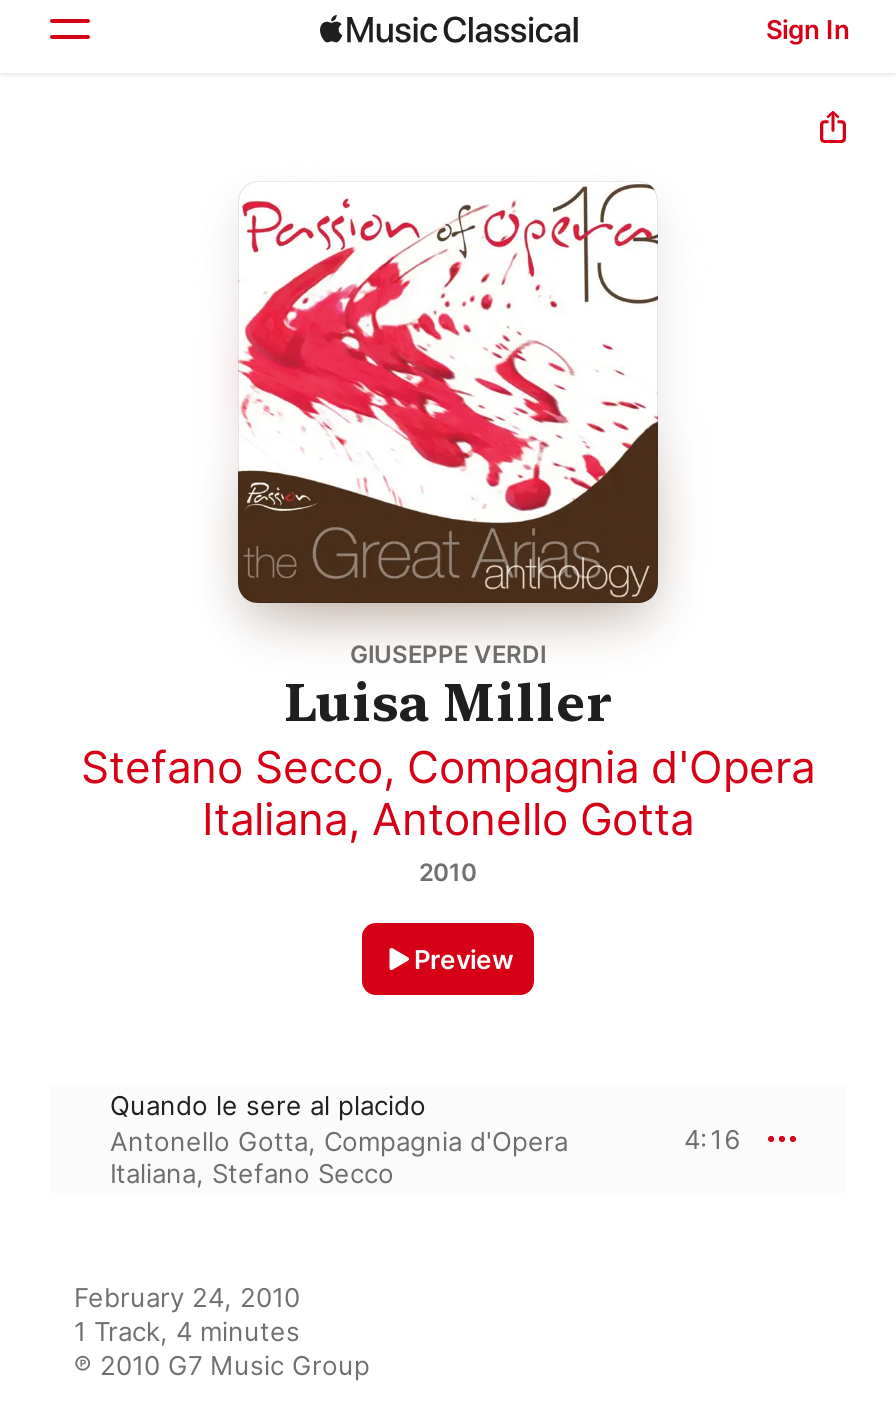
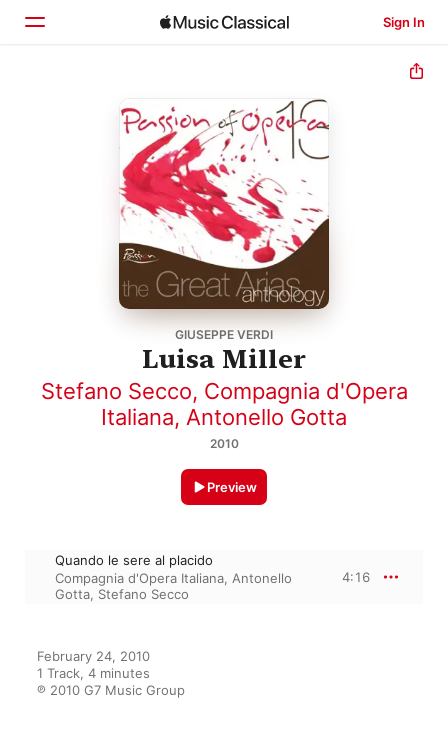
[110,1125,568,1189] Antonello Gotta, Compagnia d'Opera | Italiana, Stefano Secco -> [55,570,292,602] Compagnia d'Opera Italiana, Antonello | Gotta, Stefano Secco

